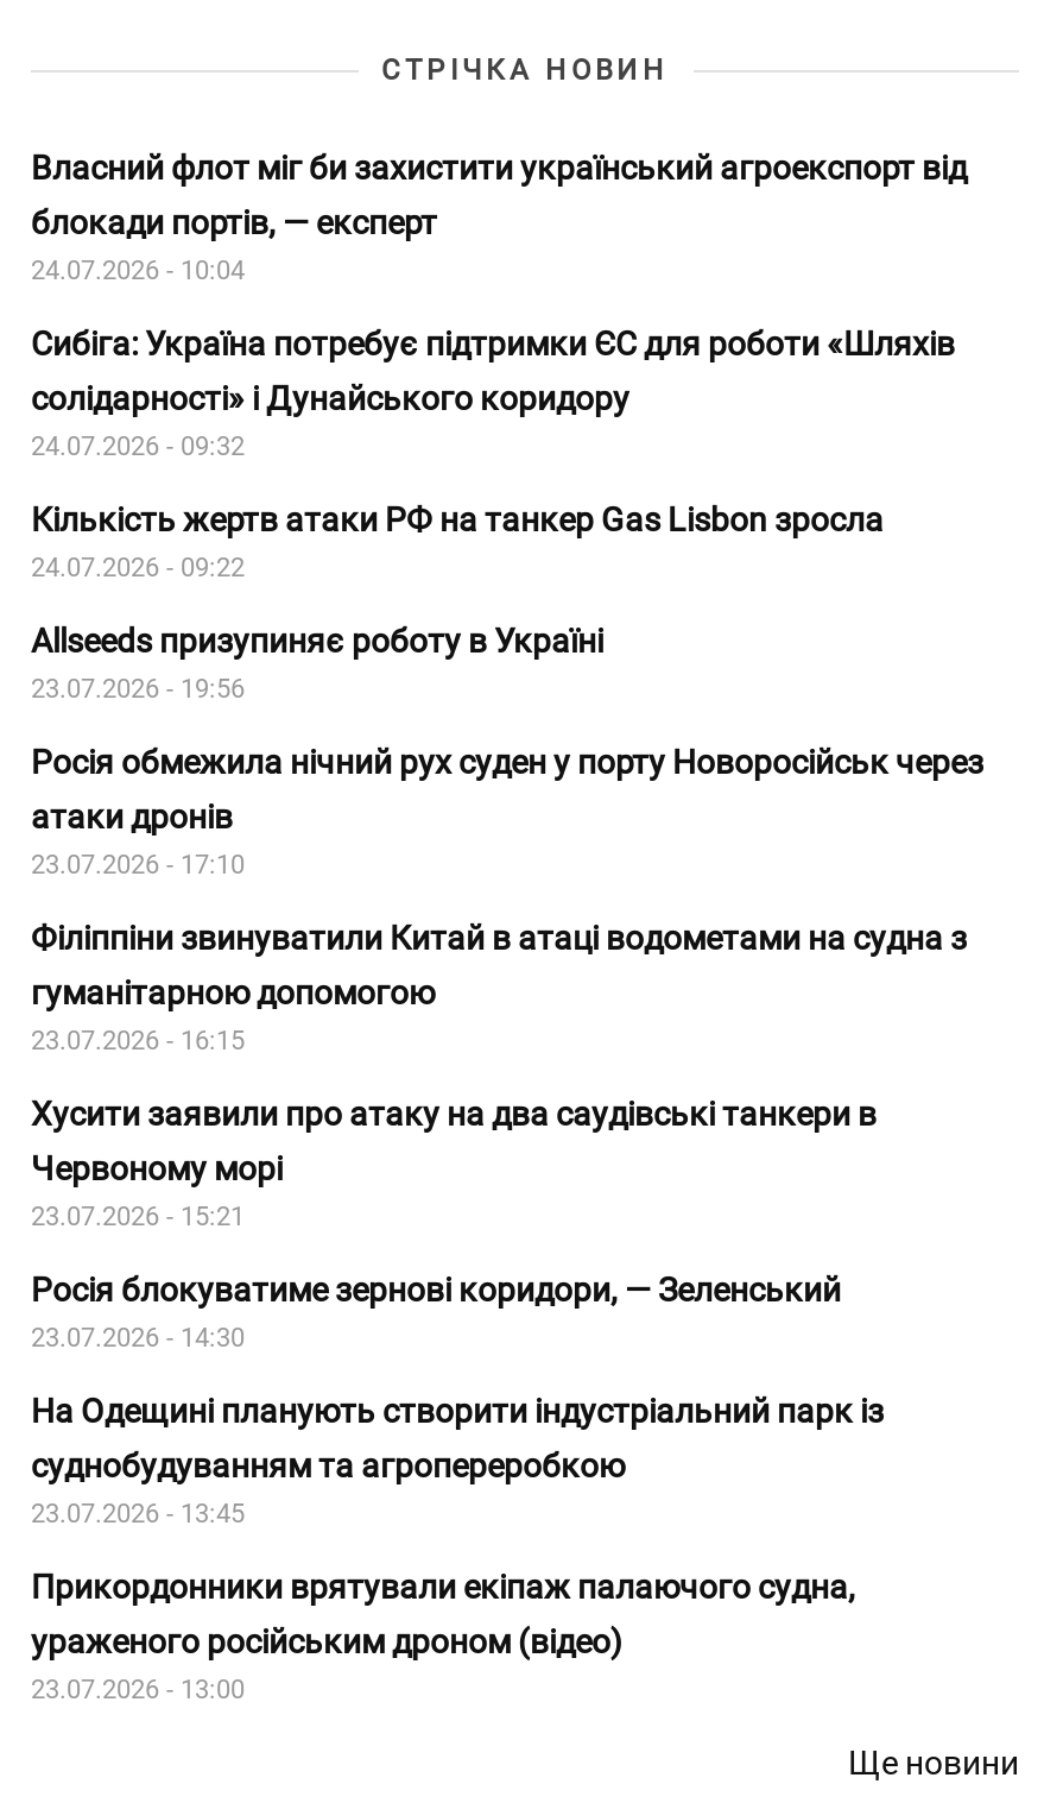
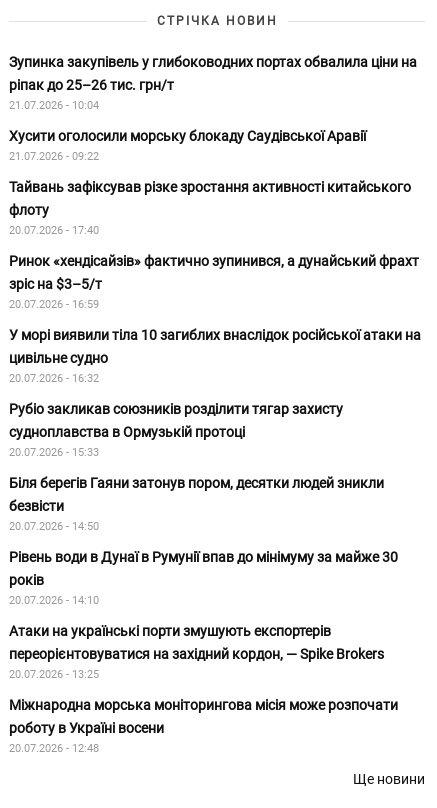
[31,149,967,286] Власний флот міг би захистити український агроекспорт від | блокади портів, — експерт | 24.07.2026 - 10:04 -> [9,54,417,112] Зупинка закупівель у глибоководних портах обвалила ціни на | ріпак до 25–26 тис. грн/т | 21.07.2026 - 10:04
[31,324,955,462] Cибіга: Україна потребує підтримки ЄС для роботи «Шляхів | солідарності» і Дунайського коридору | 24.07.2026 - 09:32 -> [9,128,366,163] Хусити оголосили морську блокаду Саудівської Аравії | 21.07.2026 - 09:22
[31,500,884,584] Кількість жертв атаки РФ на танкер Gas Lisbon зросла | 24.07.2026 - 09:22 -> [9,179,411,237] Тайвань зафіксував різке зростання активності китайського | флоту | 20.07.2026 - 17:40
[31,622,603,705] Allseeds призупиняє роботу в Україні | 23.07.2026 - 19:56 -> [9,253,419,311] Ринок «хендісайзів» фактично зупинився, а дунайський фрахт | зріс на $3–5/т | 20.07.2026 - 16:59
[31,743,983,881] Росія обмежила нічний рух суден у порту Новоросійськ через | атаки дронів | 23.07.2026 - 17:10 -> [9,327,421,385] У морі виявили тіла 10 загиблих внаслідок російської атаки на | цивільне судно | 20.07.2026 - 16:32
[31,919,967,1057] Філіппіни звинуватили Китай в атаці водометами на судна з | гуманітарною допомогою | 23.07.2026 - 16:15 -> [9,401,343,459] Рубіо закликав союзників розділити тягар захисту | судноплавства в Ормузькій протоці | 20.07.2026 - 15:33
[31,1095,877,1233] Хусити заявили про атаку на два саудівські танкери в | Червоному морі | 23.07.2026 - 15:21 -> [9,475,384,533] Біля берегів Гаяни затонув пором, десятки людей зникли | безвісти | 20.07.2026 - 14:50
[31,1271,848,1354] Росія блокуватиме зернові коридори, — Зеленський | 23.07.2026 - 14:30 -> [9,549,398,607] Рівень води в Дунаї в Румунії впав до мінімуму за майже 30 | років | 20.07.2026 - 14:10
[31,1392,884,1530] На Одещині планують створити індустріальний парк із | суднобудуванням та агропереробкою | 23.07.2026 - 13:45 -> [9,623,384,681] Атаки на українські порти змушують експортерів | переорієнтовуватися на західний кордон, — Spike Brokers | 20.07.2026 - 13:25
[31,1568,855,1706] Прикордонники врятували екіпаж палаючого судна, | ураженого російським дроном (відео) | 23.07.2026 - 13:00 -> [9,697,398,755] Міжнародна морська моніторингова місія може розпочати | роботу в Україні восени | 20.07.2026 - 12:48

